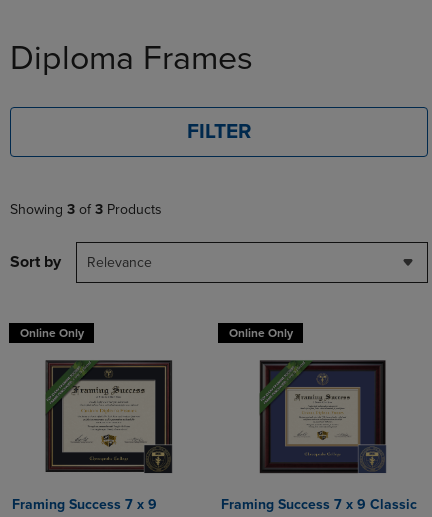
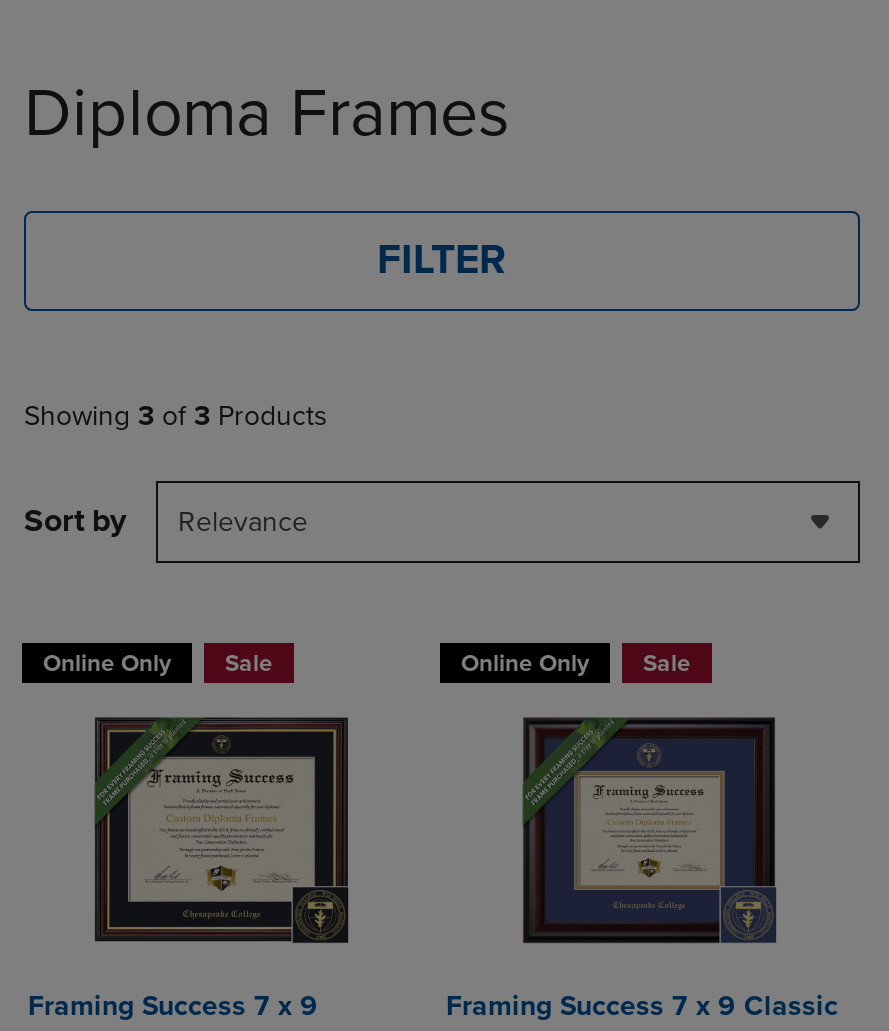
none -> [225,649,273,677] Sale
none -> [643,649,691,677] Sale

